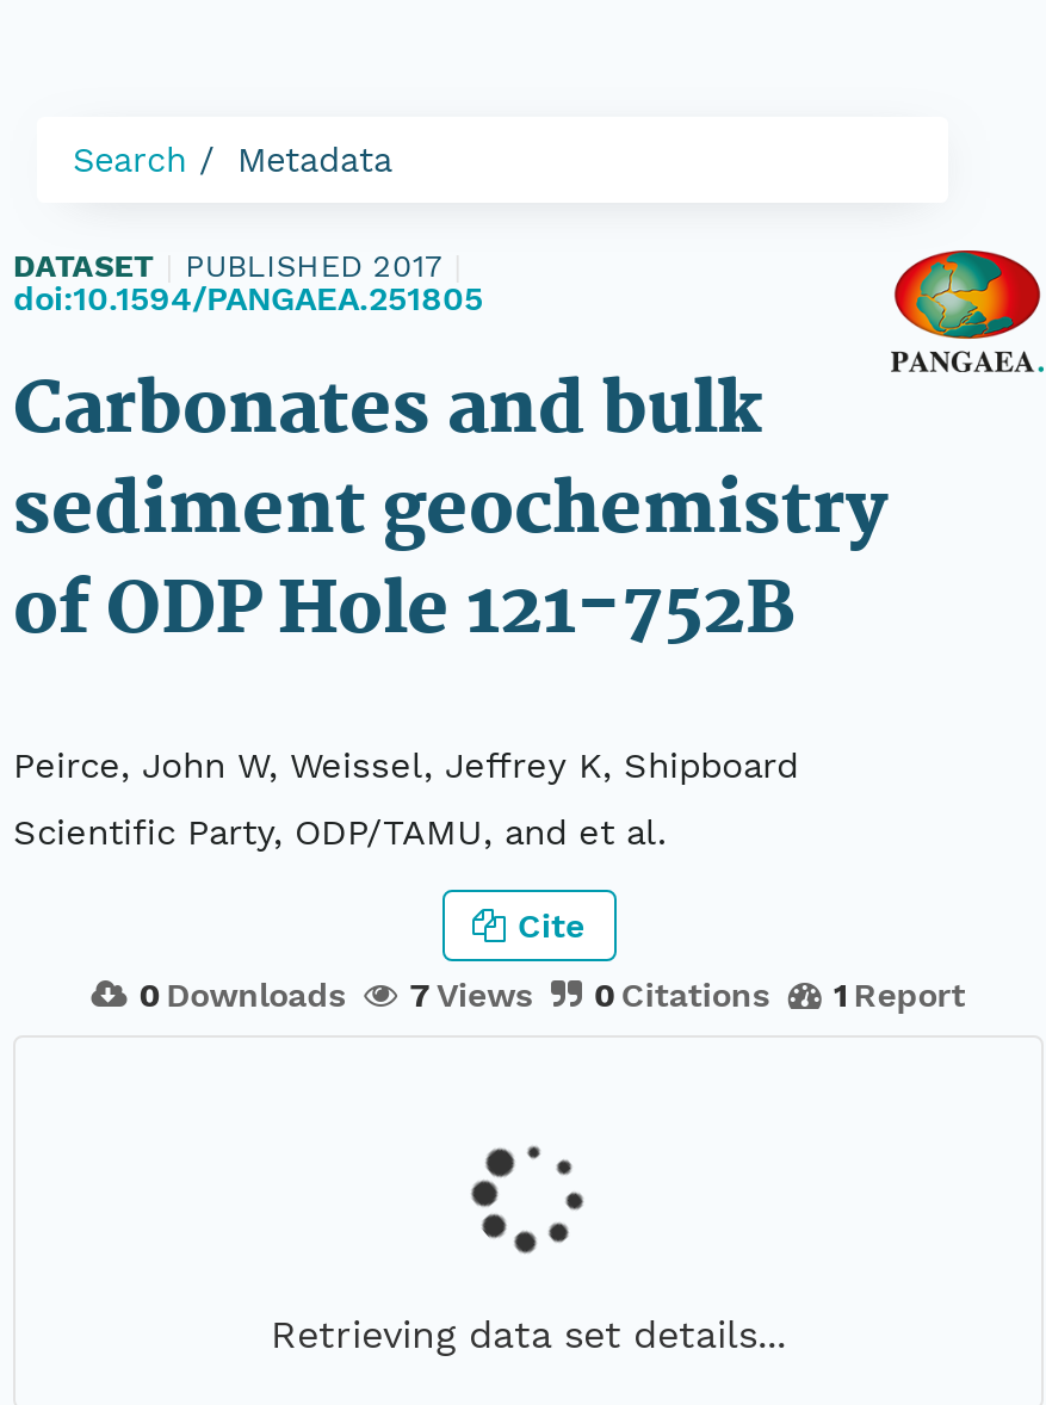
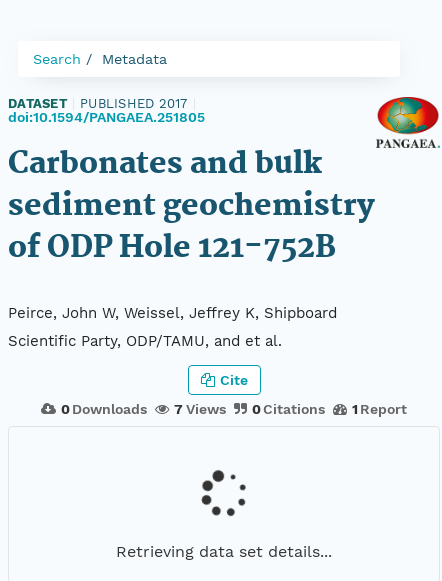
[469,1140,586,1255] [image] -> [200,469,247,517] [image]

